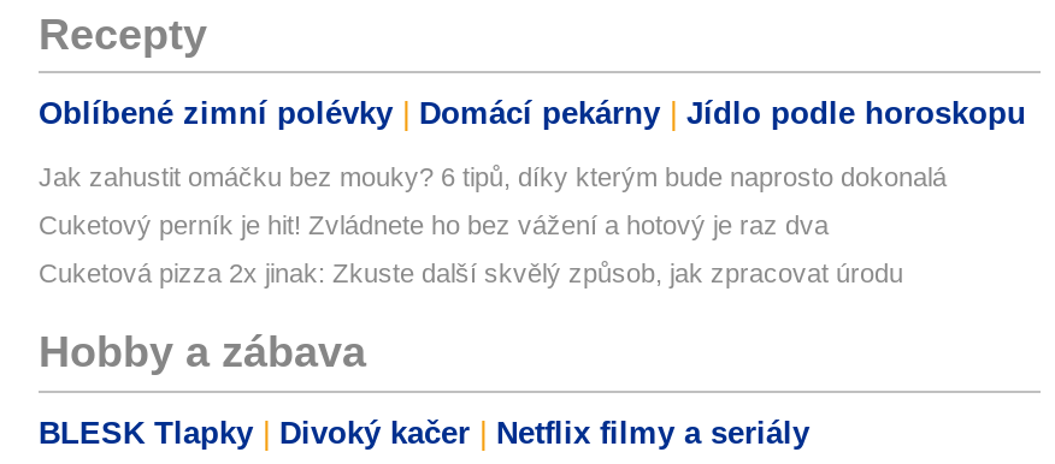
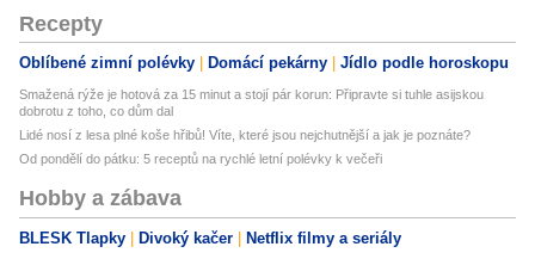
[39,163,947,192] Jak zahustit omáčku bez mouky? 6 tipů, díky kterým bude naprosto dokonalá -> [19,88,484,119] Smažená rýže je hotová za 15 minut a stojí pár korun: Připravte si tuhle asijskou | dobrotu z toho, co dům dal
[39,211,829,240] Cuketový perník je hit! Zvládnete ho bez vážení a hotový je raz dva -> [19,128,471,143] Lidé nosí z lesa plné koše hřibů! Víte, které jsou nejchutnější a jak je poznáte?
[39,259,903,288] Cuketová pizza 2x jinak: Zkuste další skvělý způsob, jak zpracovat úrodu -> [19,152,382,166] Od pondělí do pátku: 5 receptů na rychlé letní polévky k večeři

